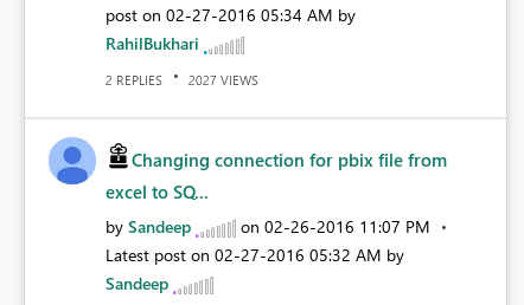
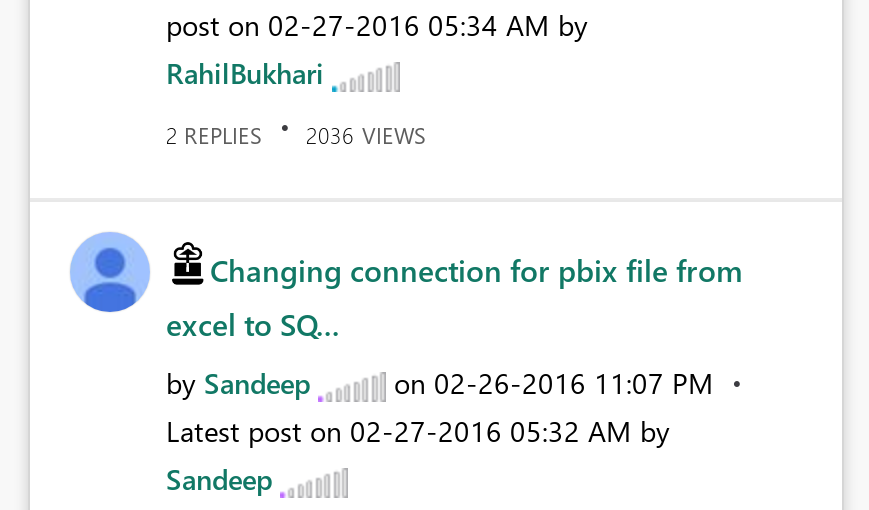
[106,71,258,89] 2 REPLIES 2027 VIEWS -> [166,120,426,150] 2 REPLIES 2036 VIEWS

